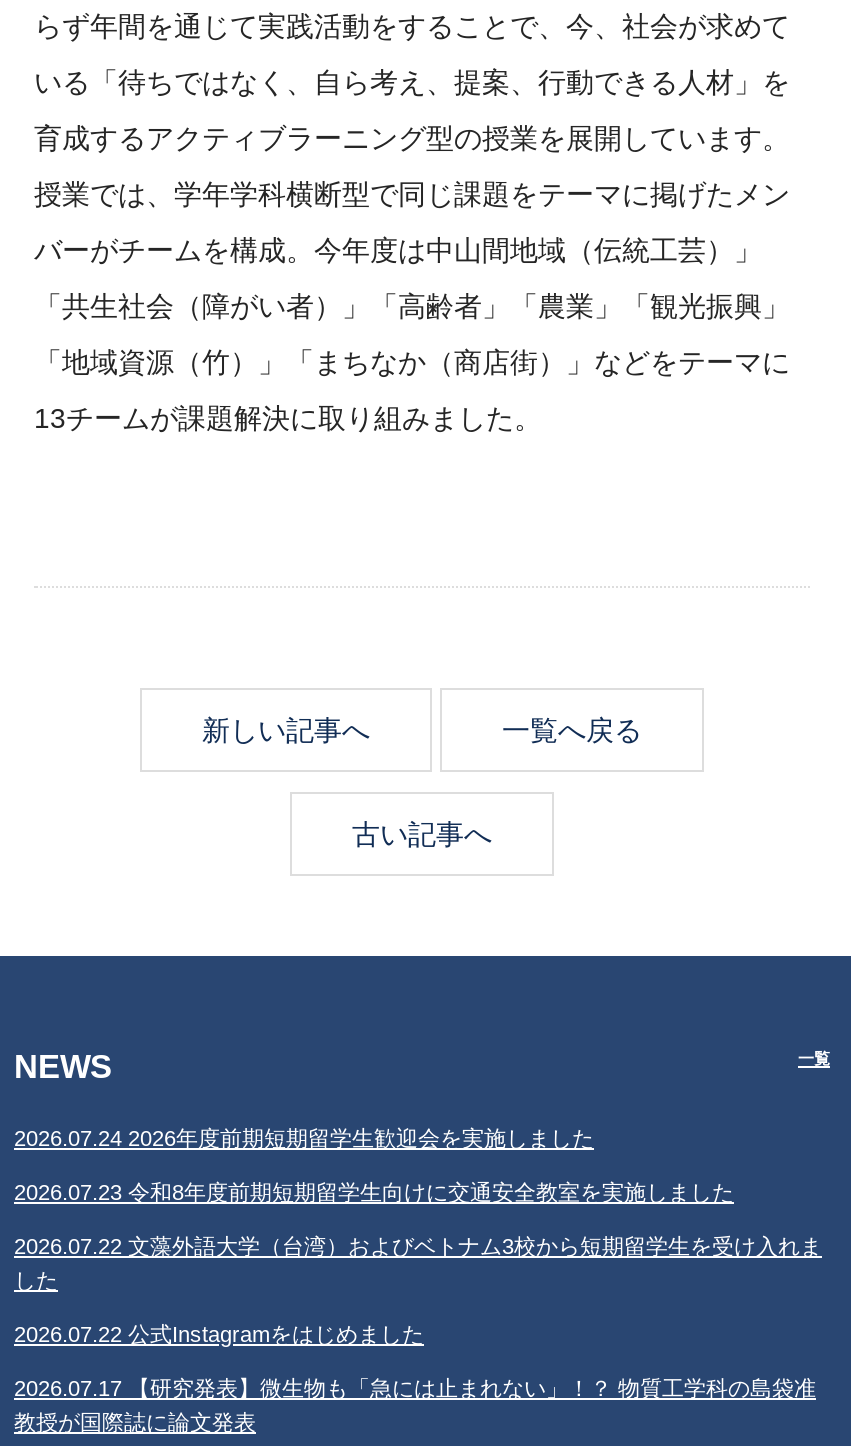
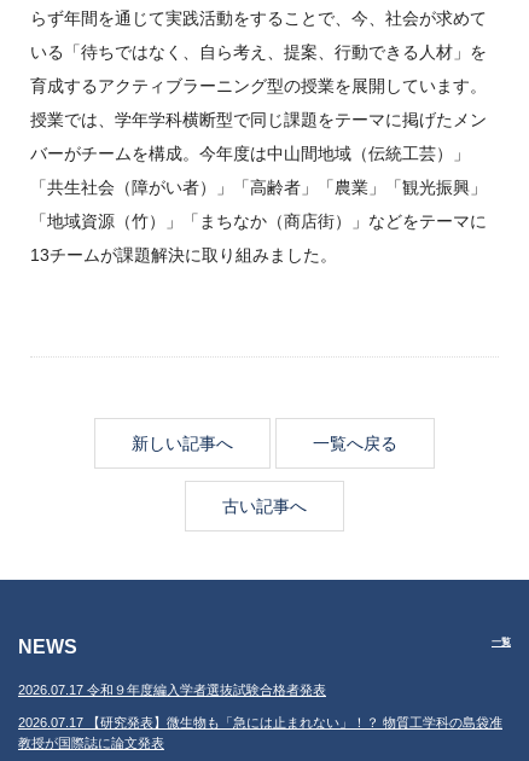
[14,1126,822,1346] 2026.07.24 2026年度前期短期留学生歓迎会を実施しました | 2026.07.23 令和8年度前期短期留学生向けに交通安全教室を実施しました | 2026.07.22 文藻外語大学（台湾）およびベトナム3校から短期留学生を受け入れま | した | 2026.07.22 公式Instagramをはじめました -> [18,682,326,697] 2026.07.17 令和９年度編入学者選抜試験合格者発表

